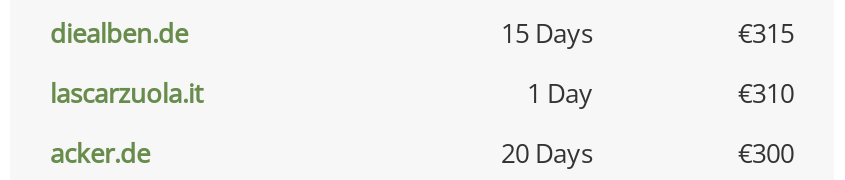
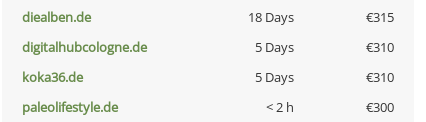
[501,15,593,51] 15 Days -> [247,8,293,26] 18 Days
[50,75,593,111] lascarzuola.it | 1 Day -> [22,38,293,56] digitalhubcologne.de | 5 Days
[50,135,593,171] acker.de | 20 Days -> [22,68,394,116] koka36.de | 5 Days | €310 | paleolifestyle.de | < 2 h

